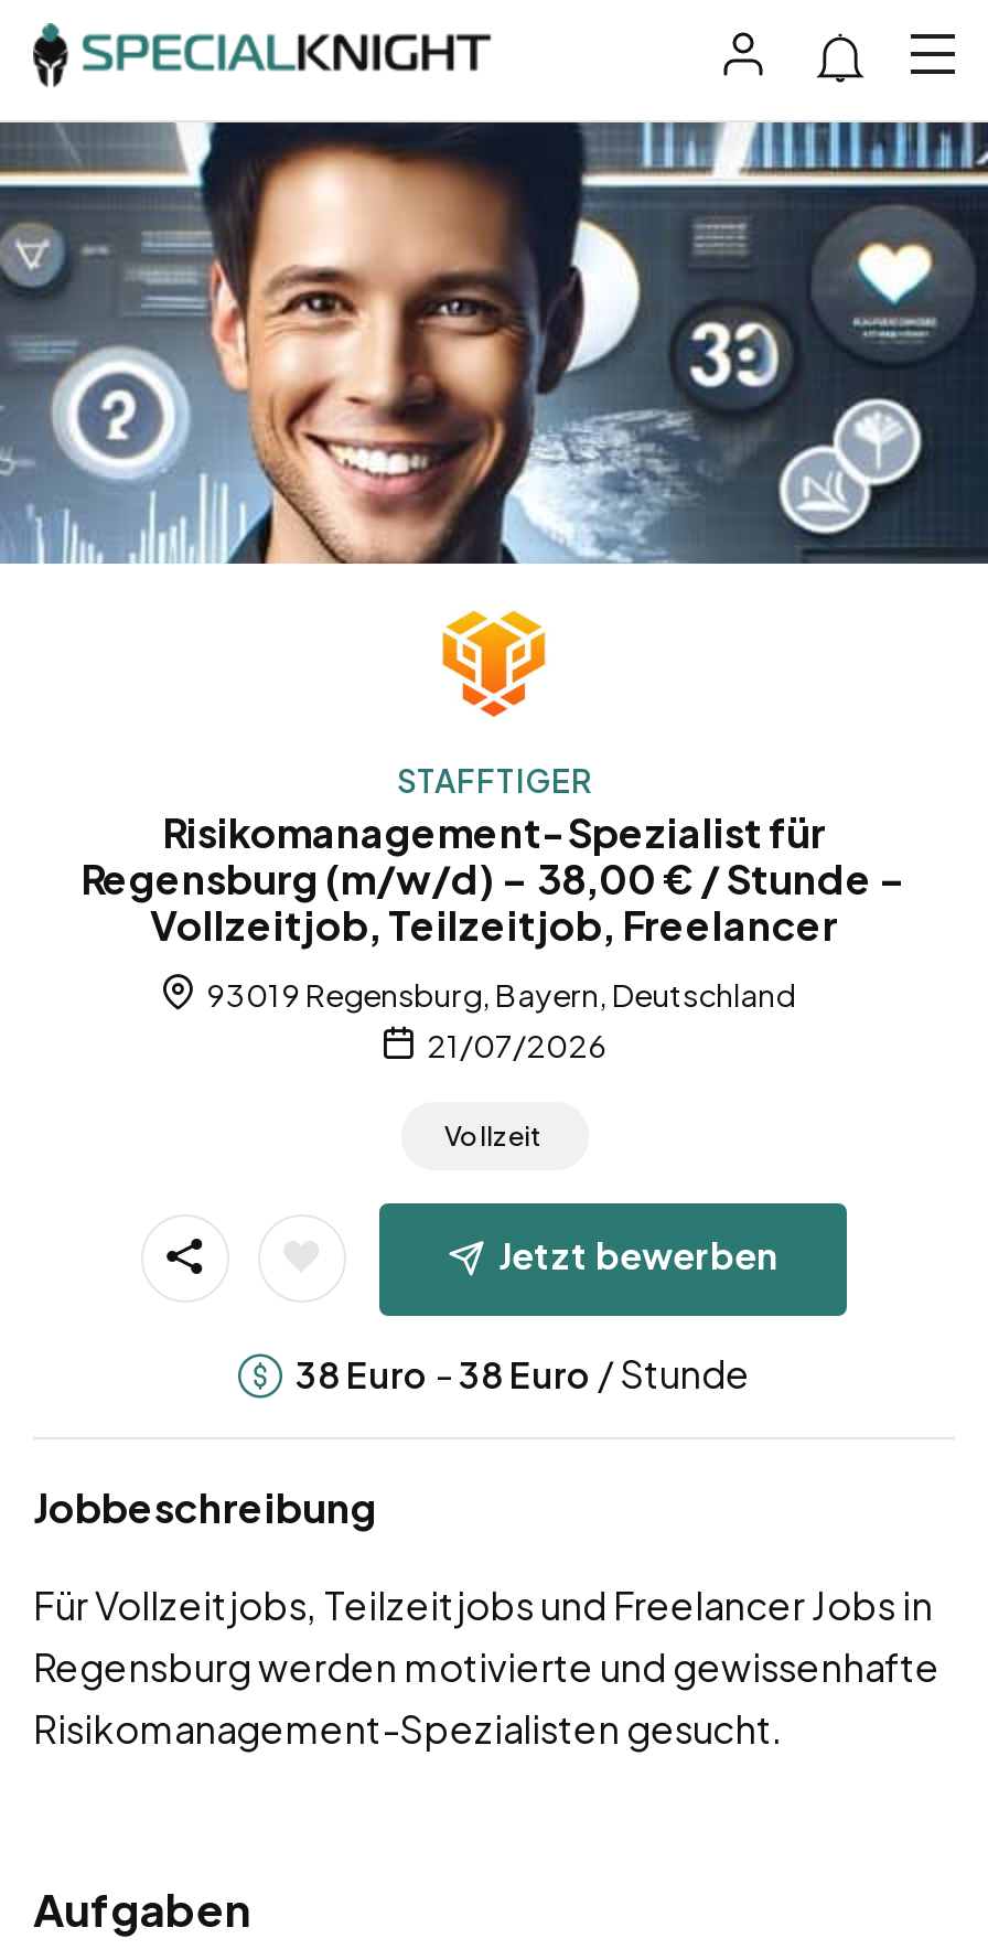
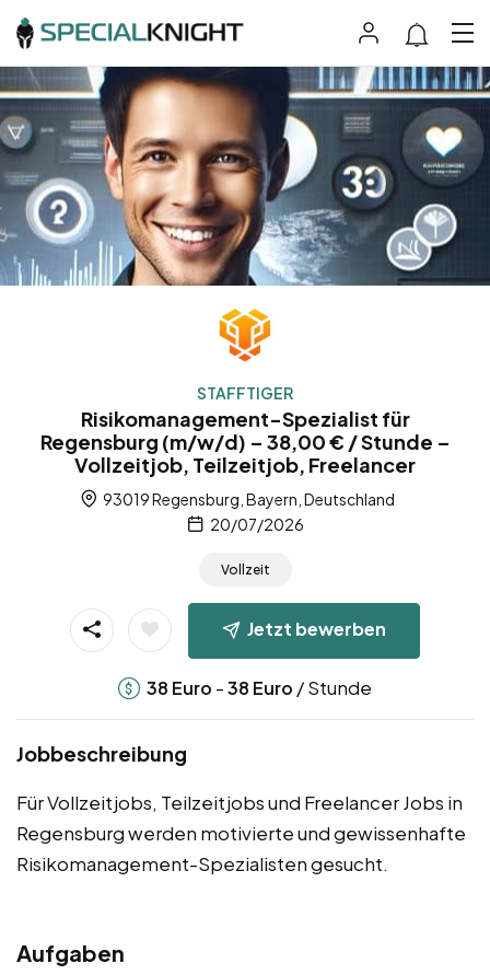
[422,1025,608,1065] 21/07/2026 -> [207,514,304,534] 20/07/2026

